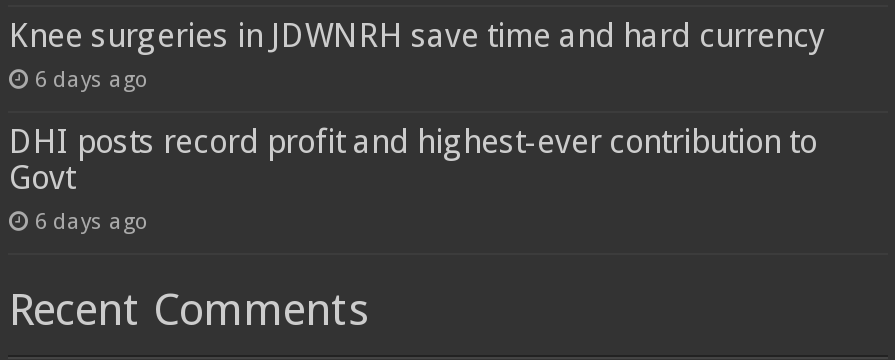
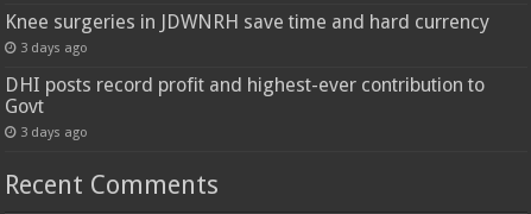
[35,68,149,94] 6 days ago -> [21,40,88,56] 3 days ago
[35,210,149,236] 6 days ago -> [21,125,88,140] 3 days ago

